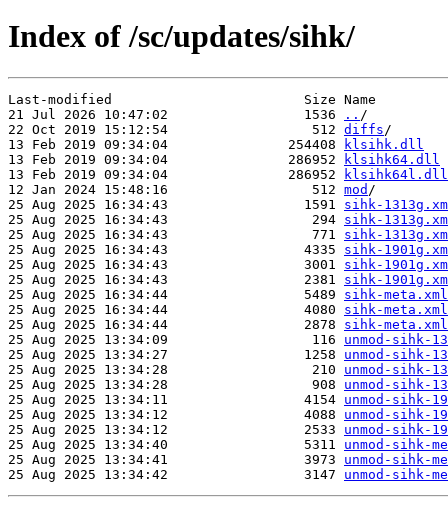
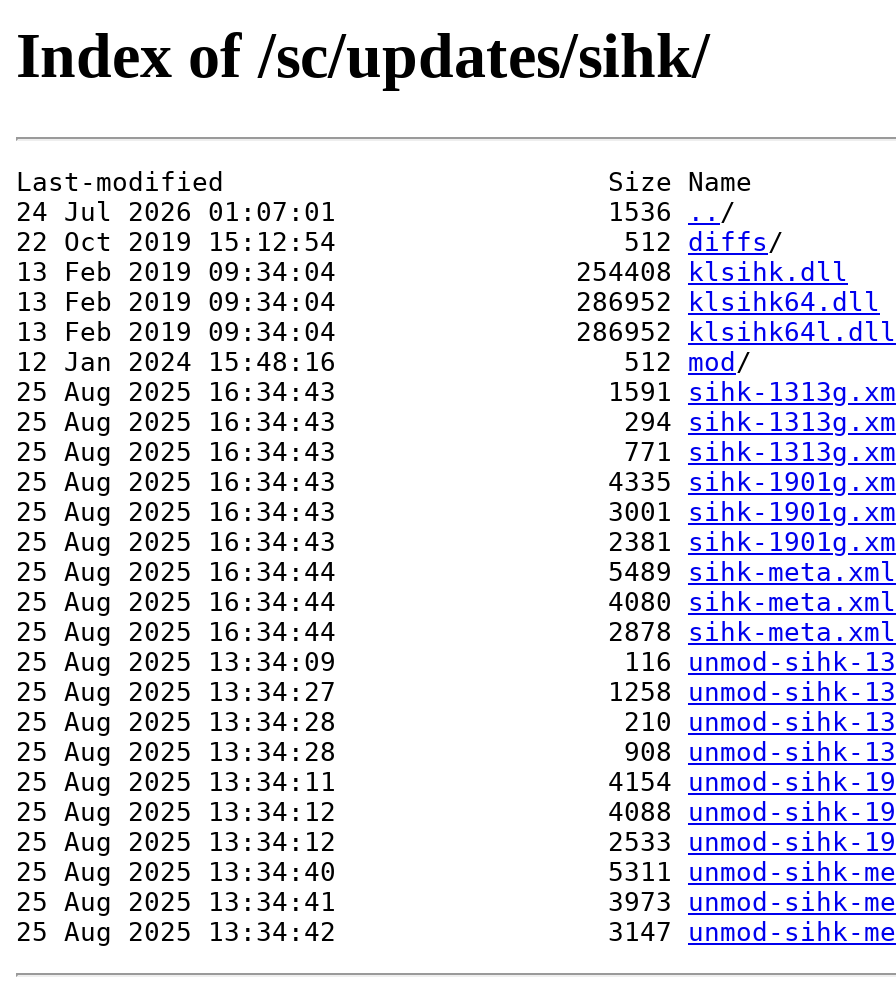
[8,107,368,122] 21 Jul 2026 10:47:02 1536.. / -> [16,197,736,227] 24 Jul 2026 01:07:01 1536.. /

